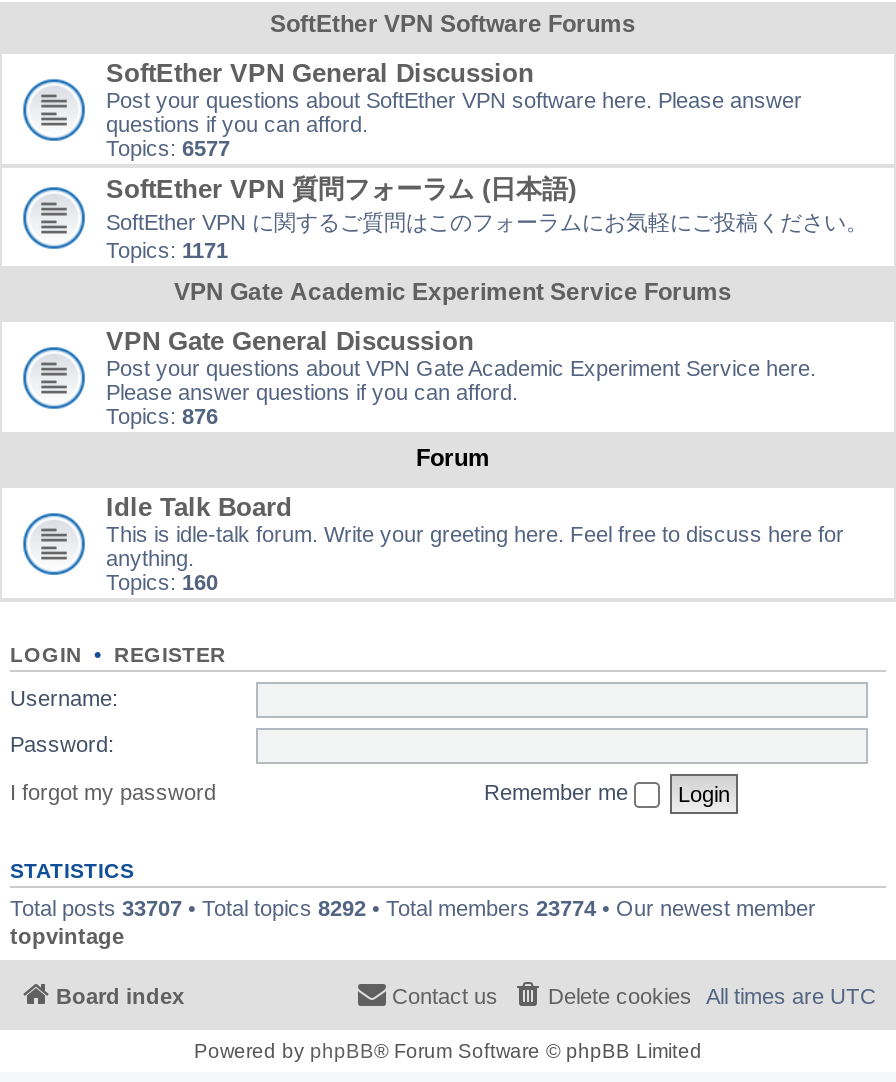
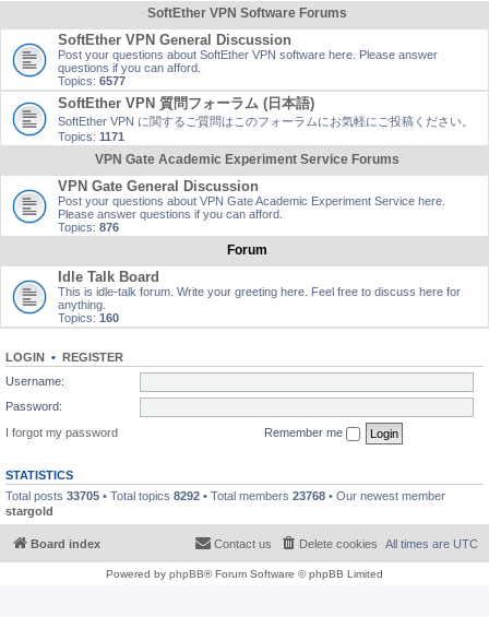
[10,895,816,947] Total posts 33707 • Total topics 8292 • Total members 23774 • Our newest member | topvintage -> [5,489,445,517] Total posts 33705 • Total topics 8292 • Total members 23768 • Our newest member | stargold

